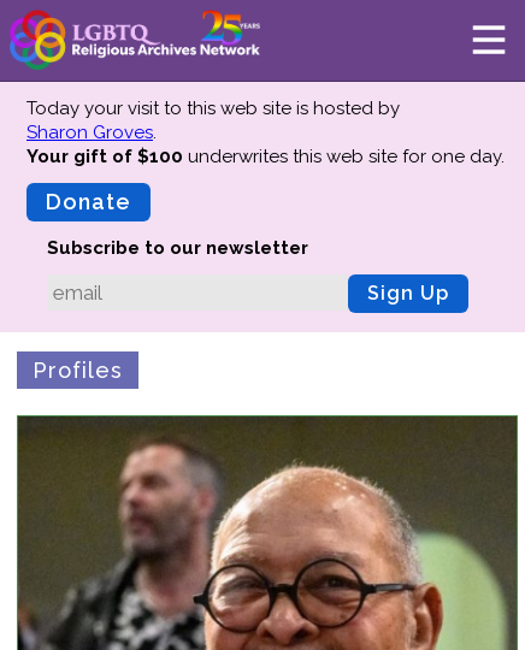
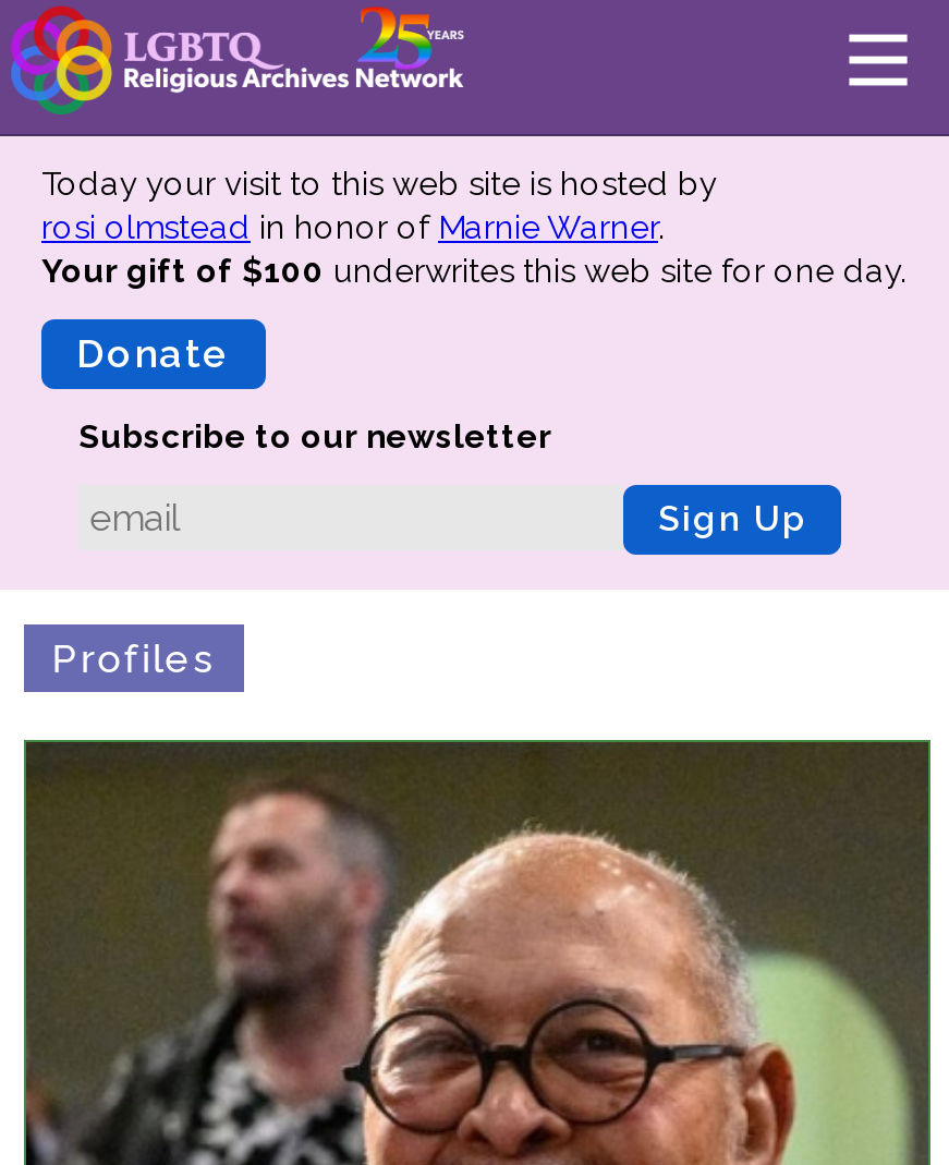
[26,122,157,143] Sharon Groves. -> [41,208,665,247] rosi olmstead in honor of Marnie Warner.

